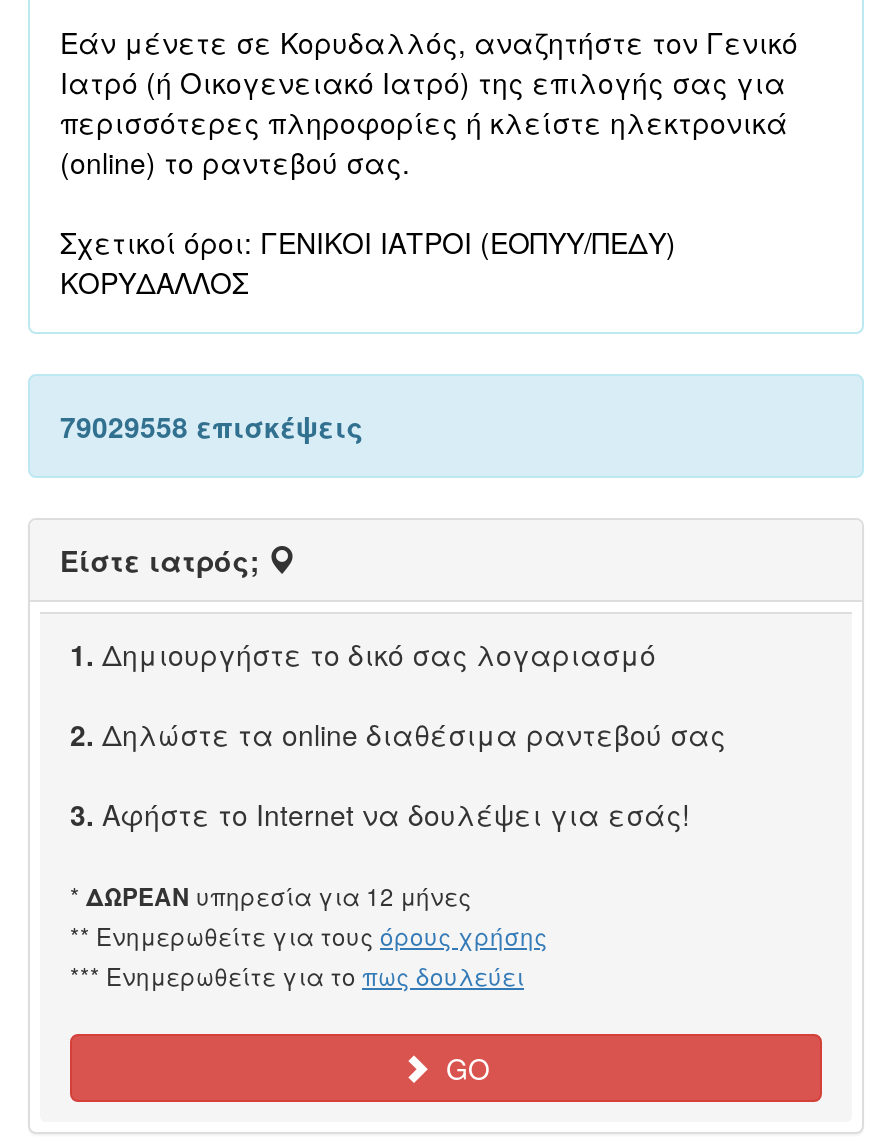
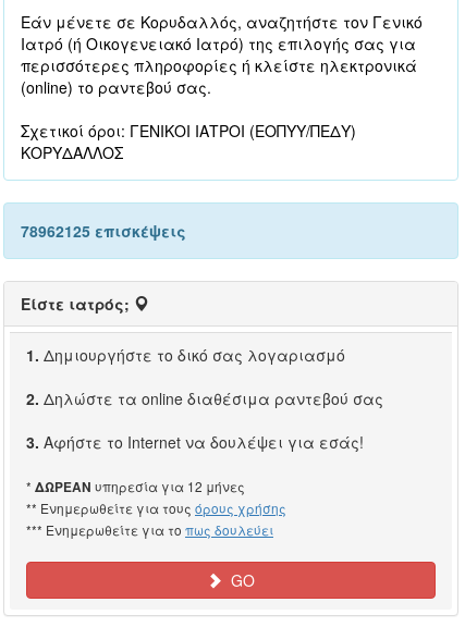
[60,406,364,446] 79029558 επισκέψεις -> [21,220,186,242] 78962125 επισκέψεις

